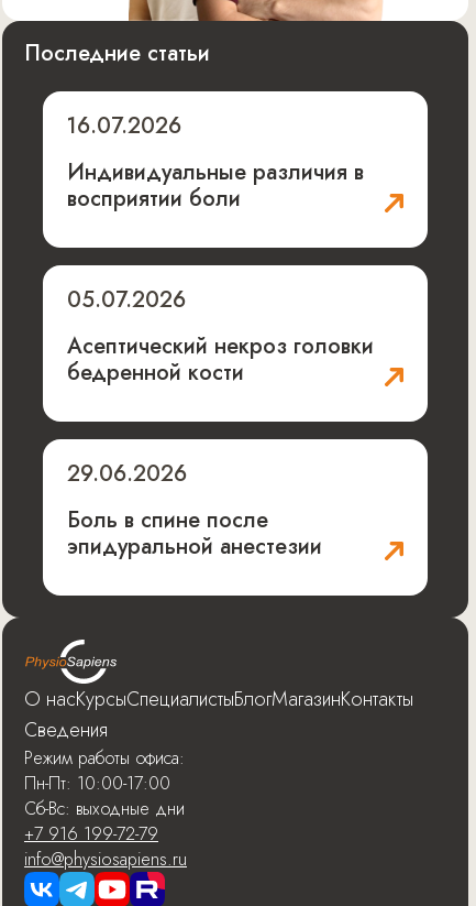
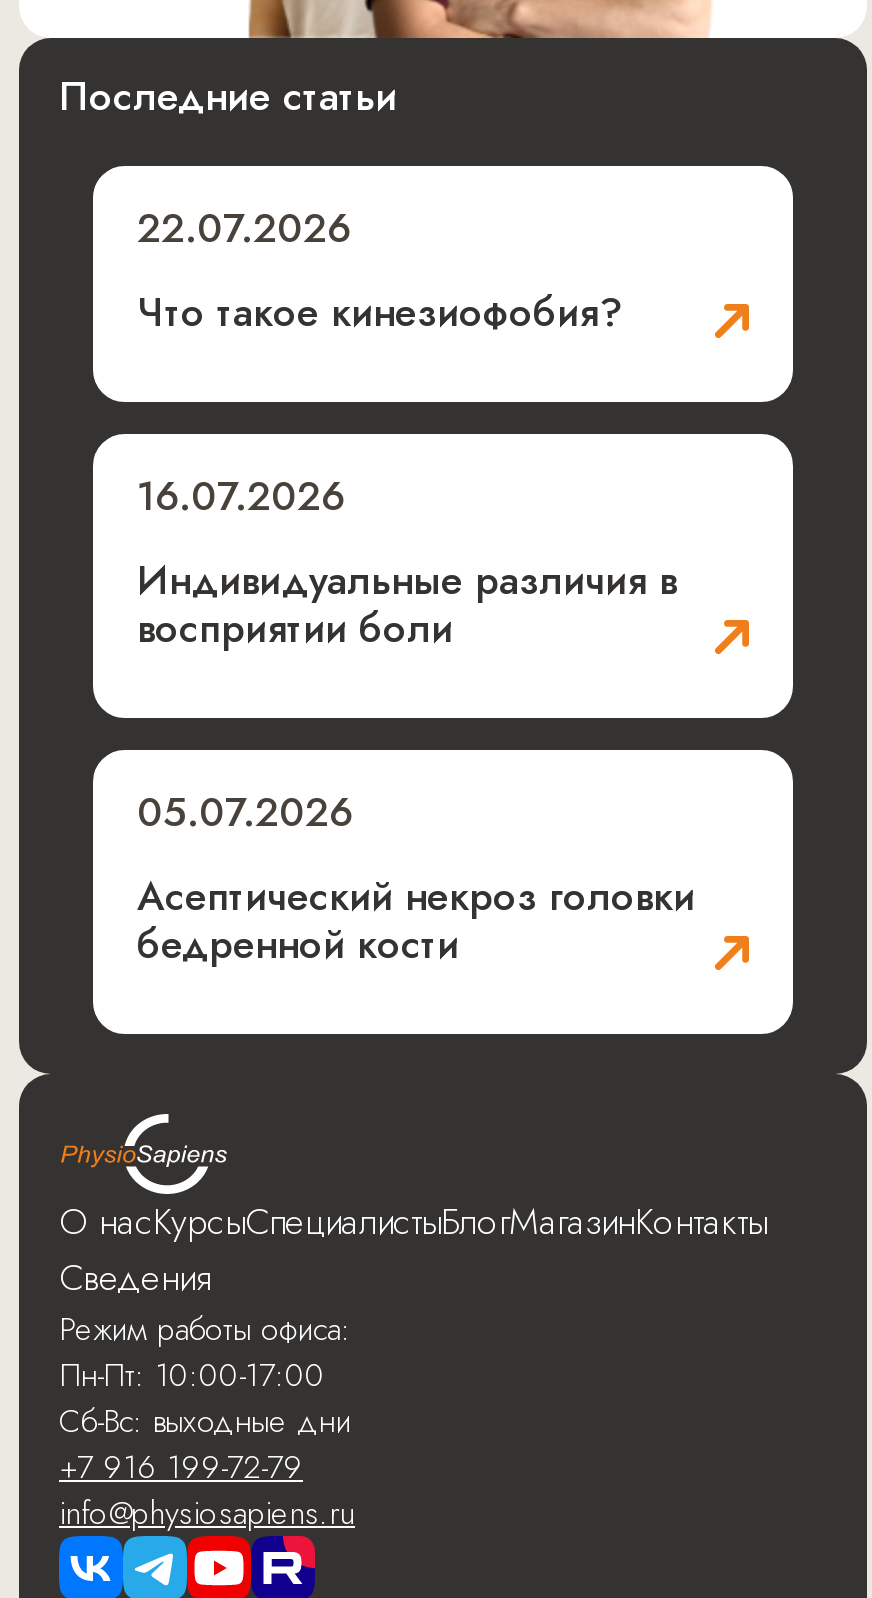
none -> [137,200,623,342] 22.07.2026 | Что такое кинезиофобия?
moved [67,110,374,389] -> [137,468,695,974]: 16.07.2026 | Индивидуальные различия в | восприятии боли | 05.07.2026 | Асептический некроз головки | бедренной кости
[67,458,322,563] 29.06.2026 | Боль в спине после | эпидуральной анестезии -> none

